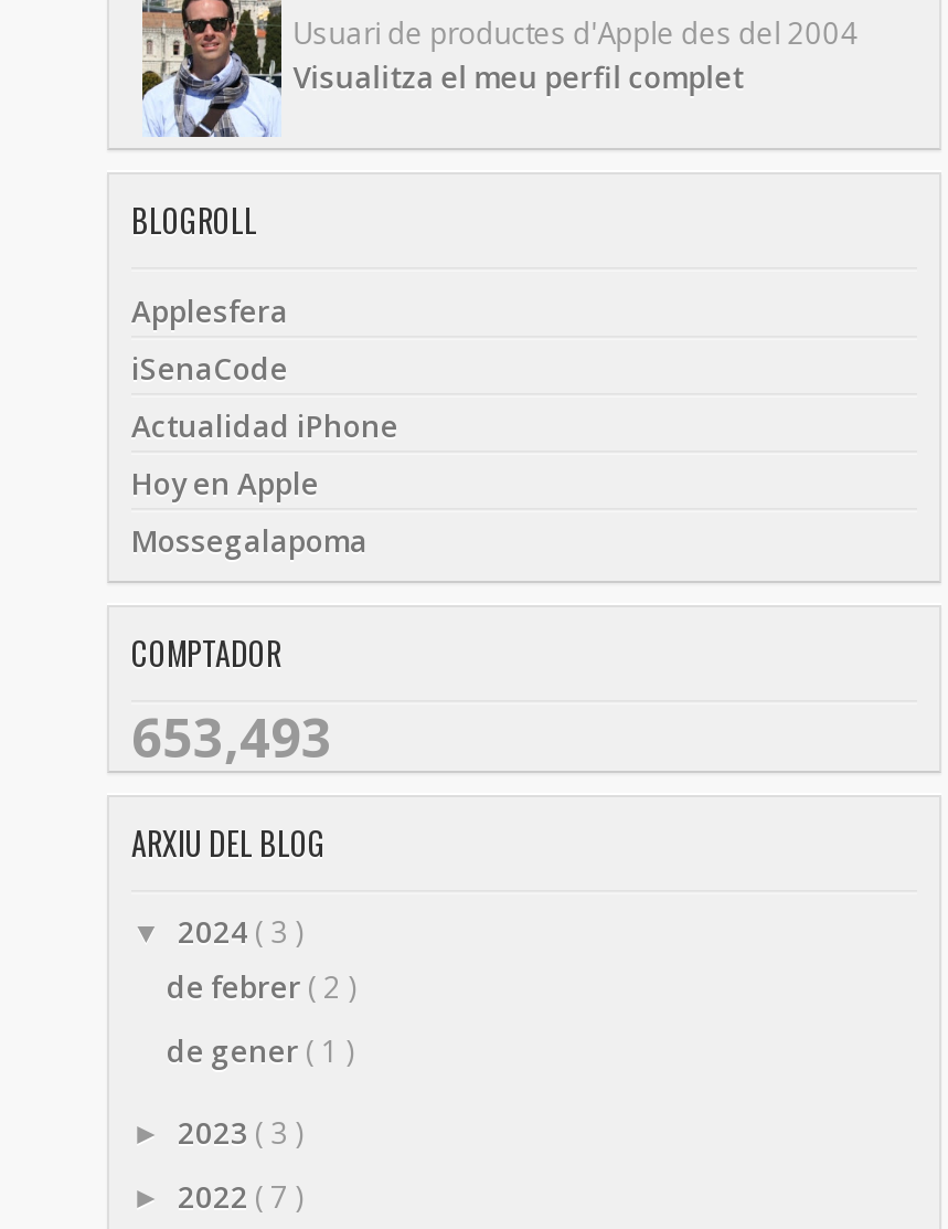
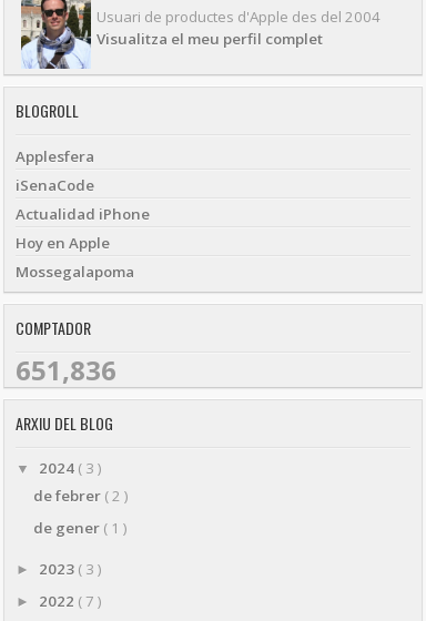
[131,701,332,774] 653,493 -> [16,352,116,389] 651,836

